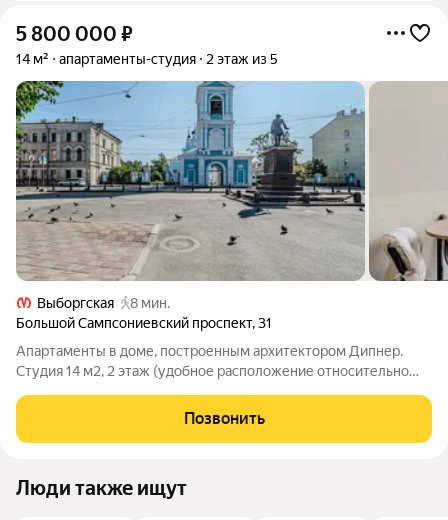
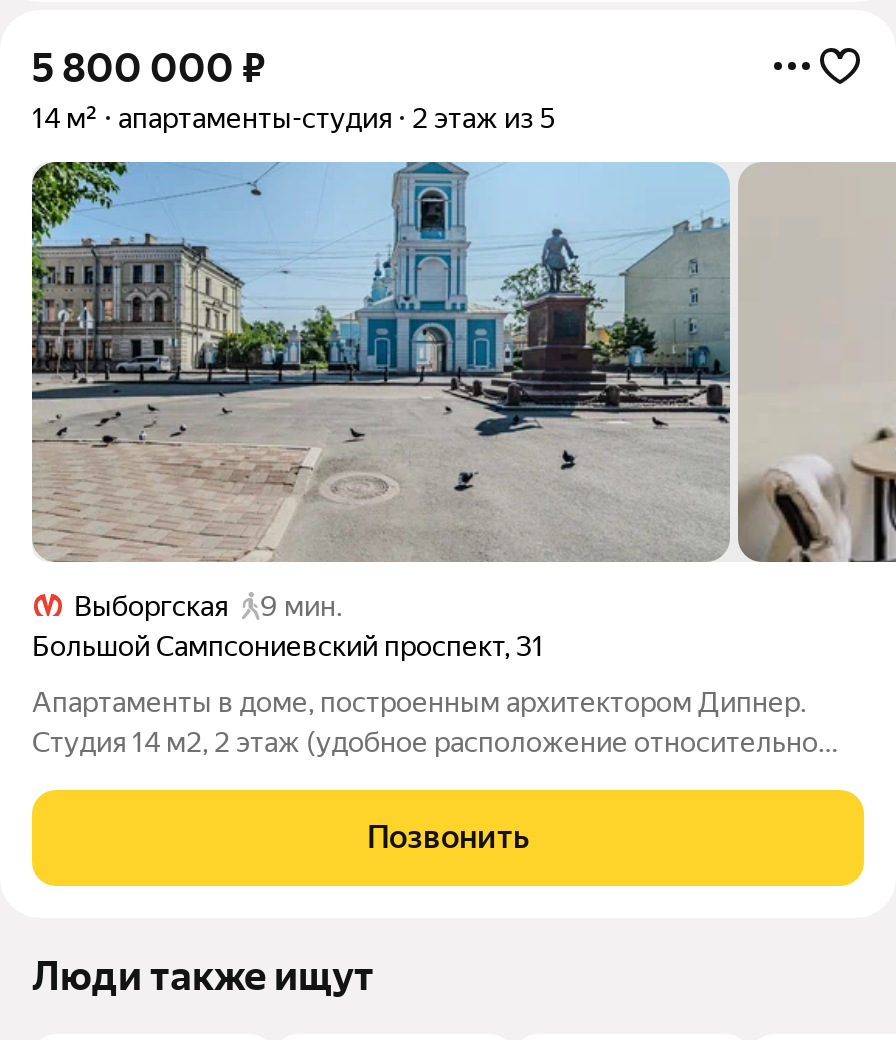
[37,295,170,311] Выборгская 8 мин. -> [74,590,342,622] Выборгская 9 мин.

